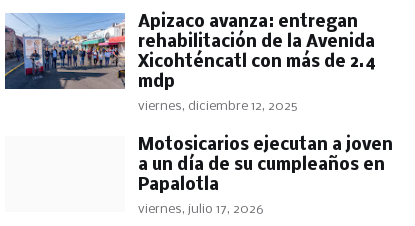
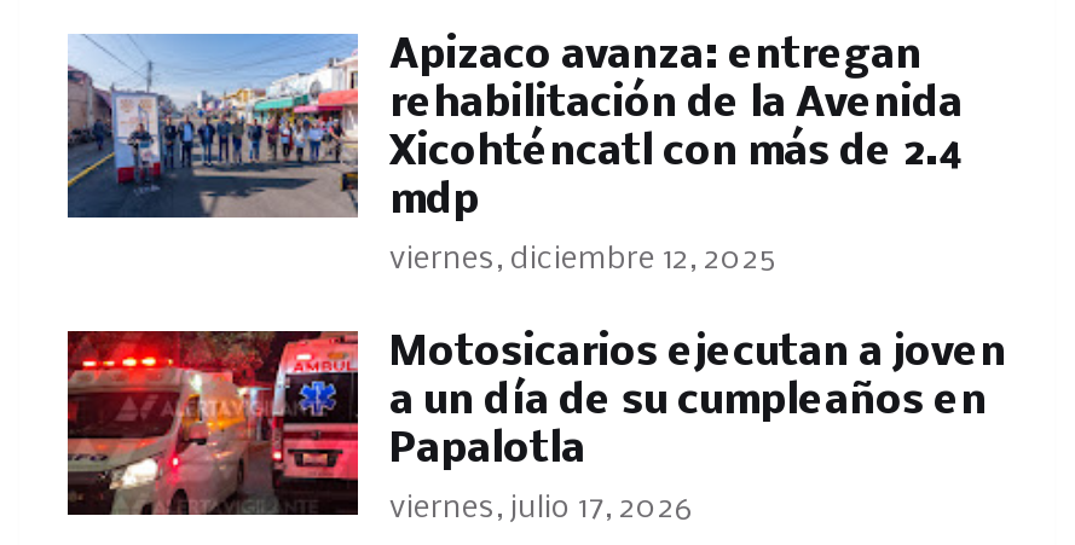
none -> [65,329,360,517] [image]

